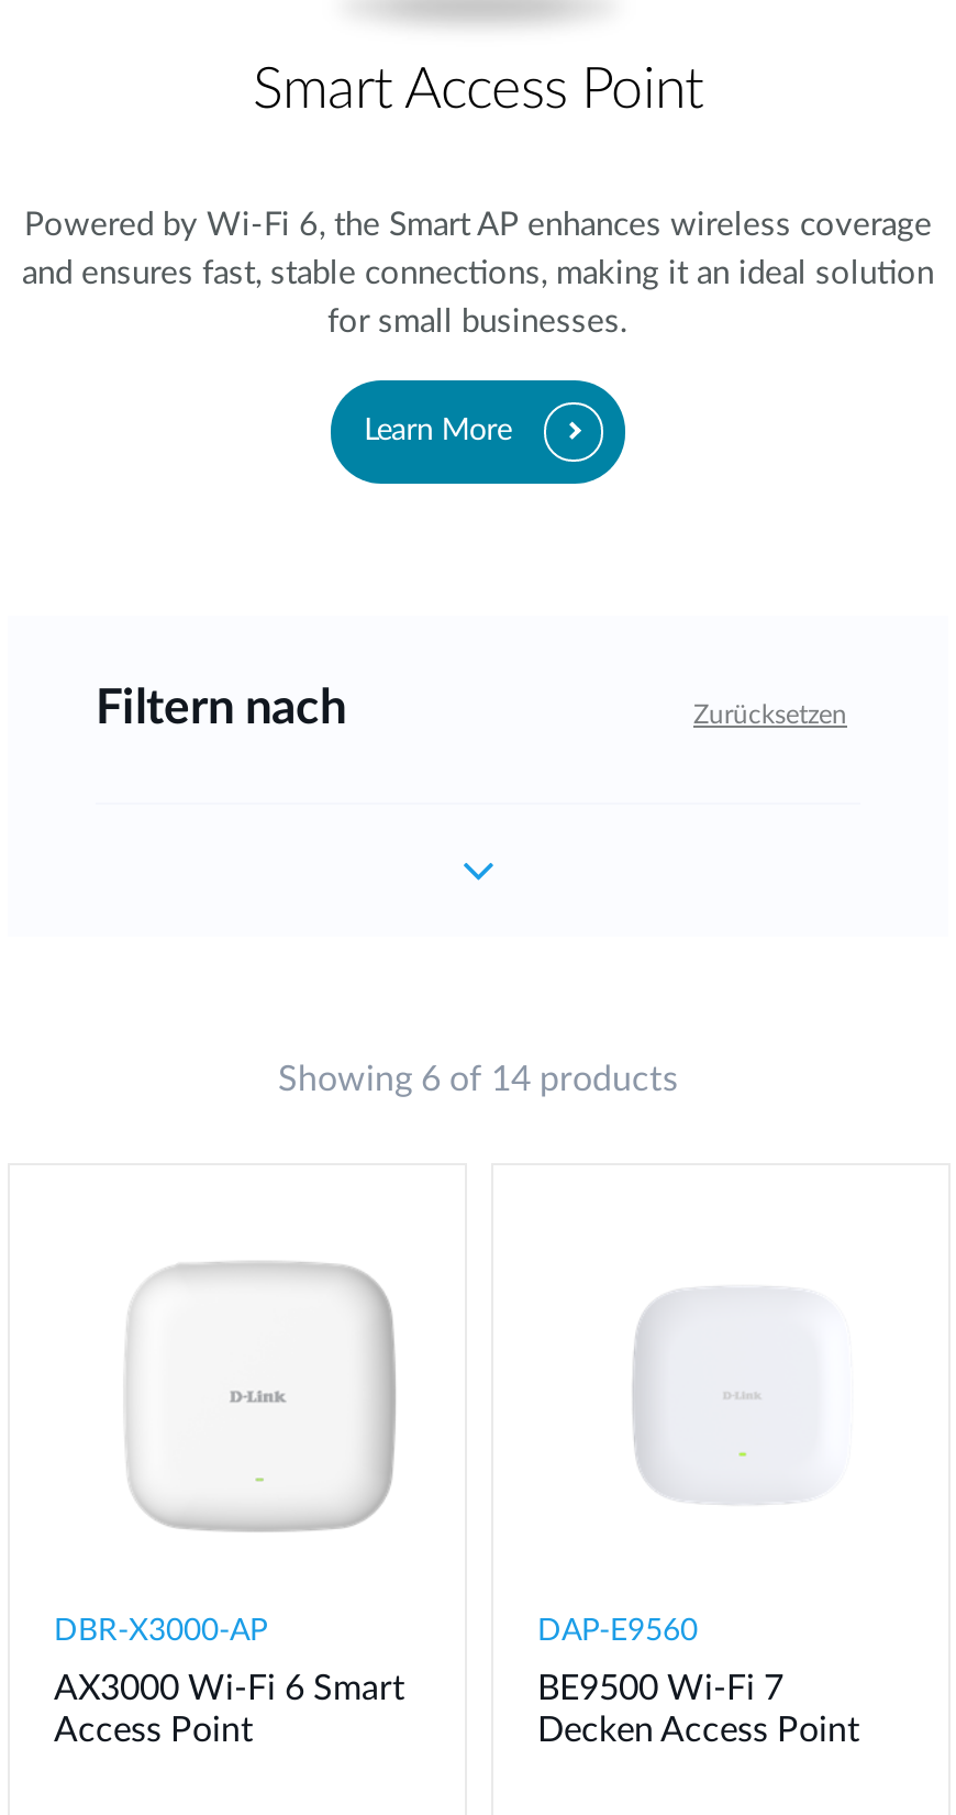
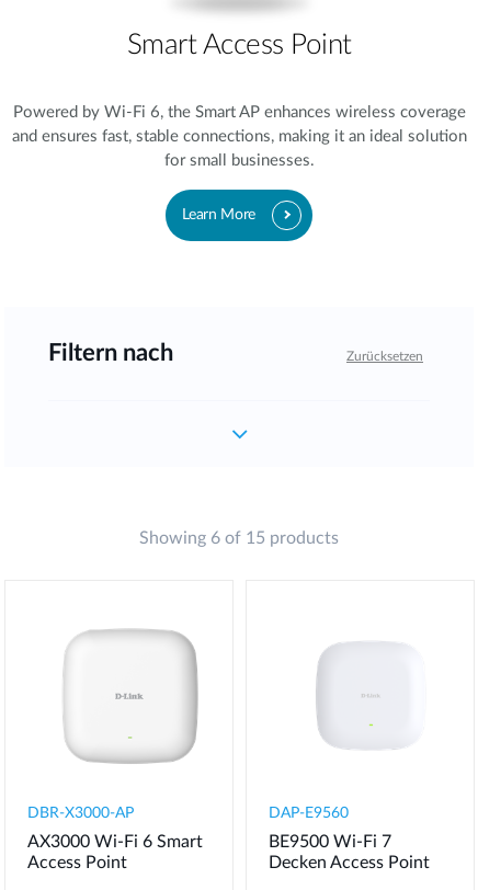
[278,1062,678,1097] Showing 6 of 14 products -> [139,529,339,547] Showing 6 of 15 products

